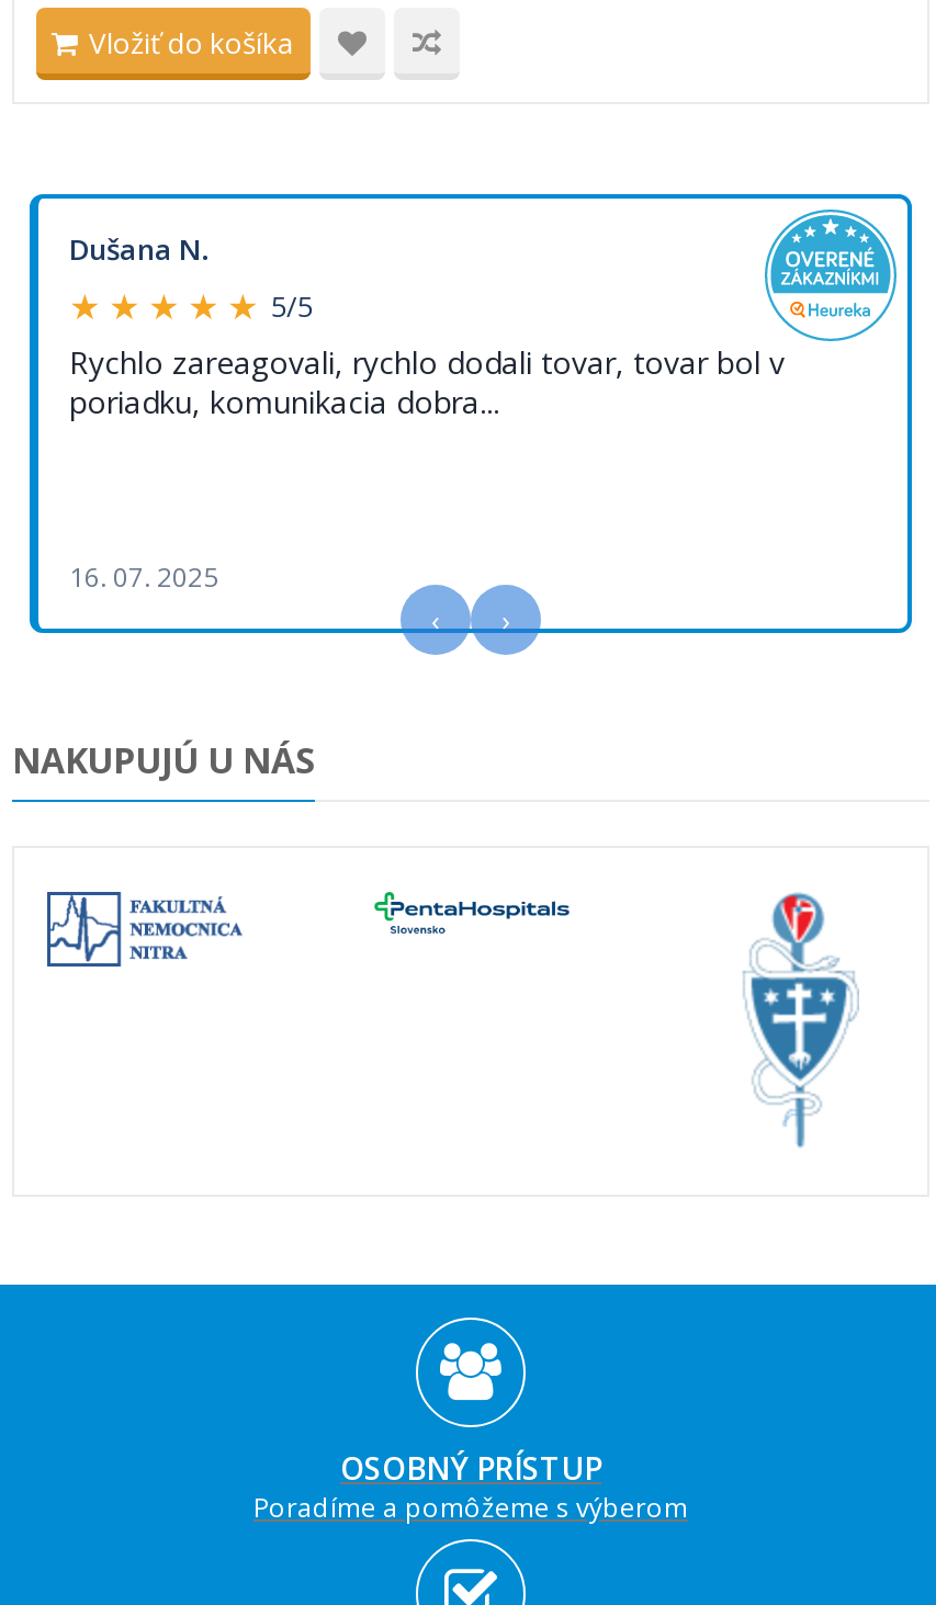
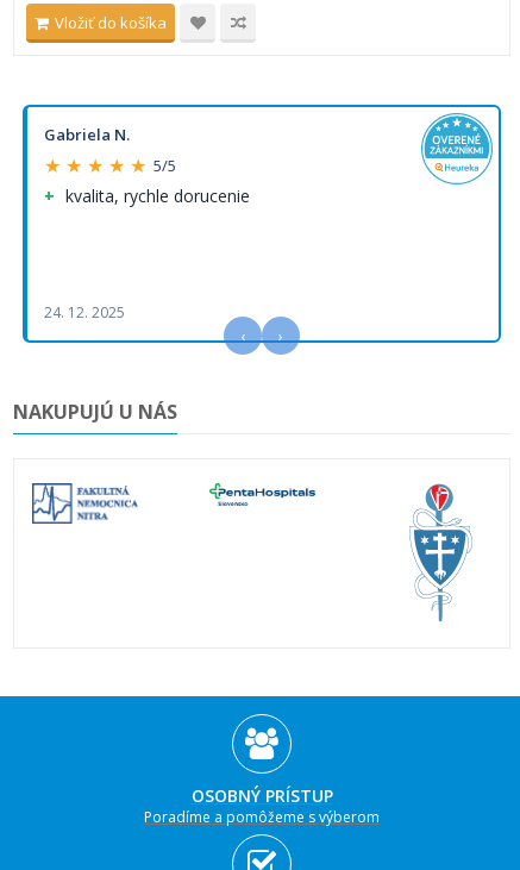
[69,229,207,268] Dušana N. -> [44,124,130,145] Gabriela N.
[69,341,785,422] Rychlo zareagovali, rychlo dodali tovar, tovar bol v | poriadku, komunikacia dobra... -> [65,184,250,207] kvalita, rychle dorucenie
[69,558,218,595] 16. 07. 2025 -> [44,302,125,322] 24. 12. 2025

